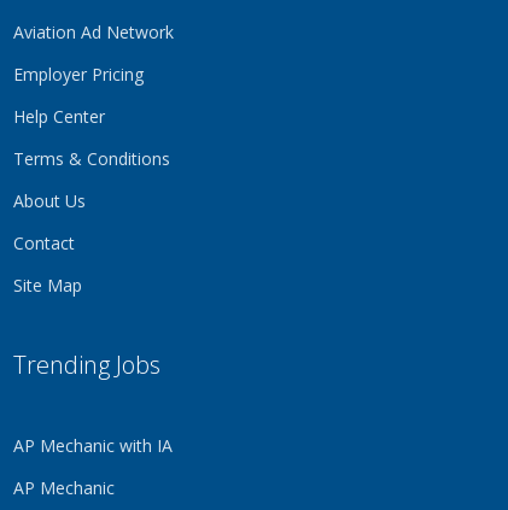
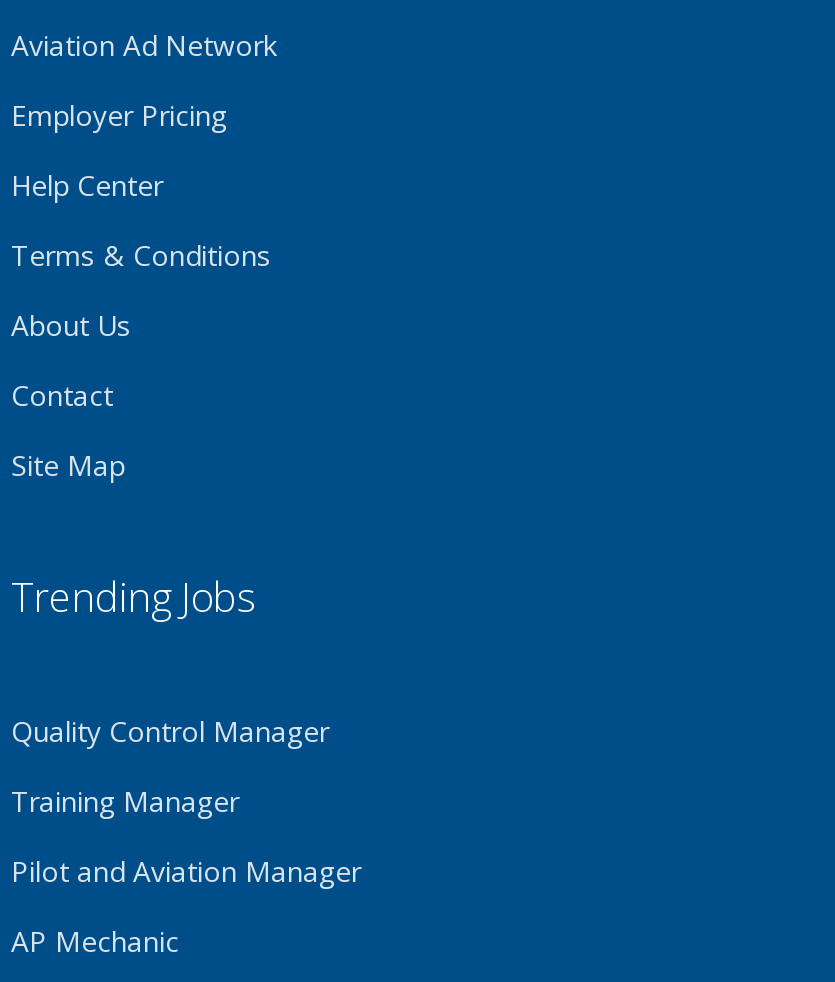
[13,434,173,457] AP Mechanic with IA -> [11,712,361,890] Quality Control Manager | Training Manager | Pilot and Aviation Manager

